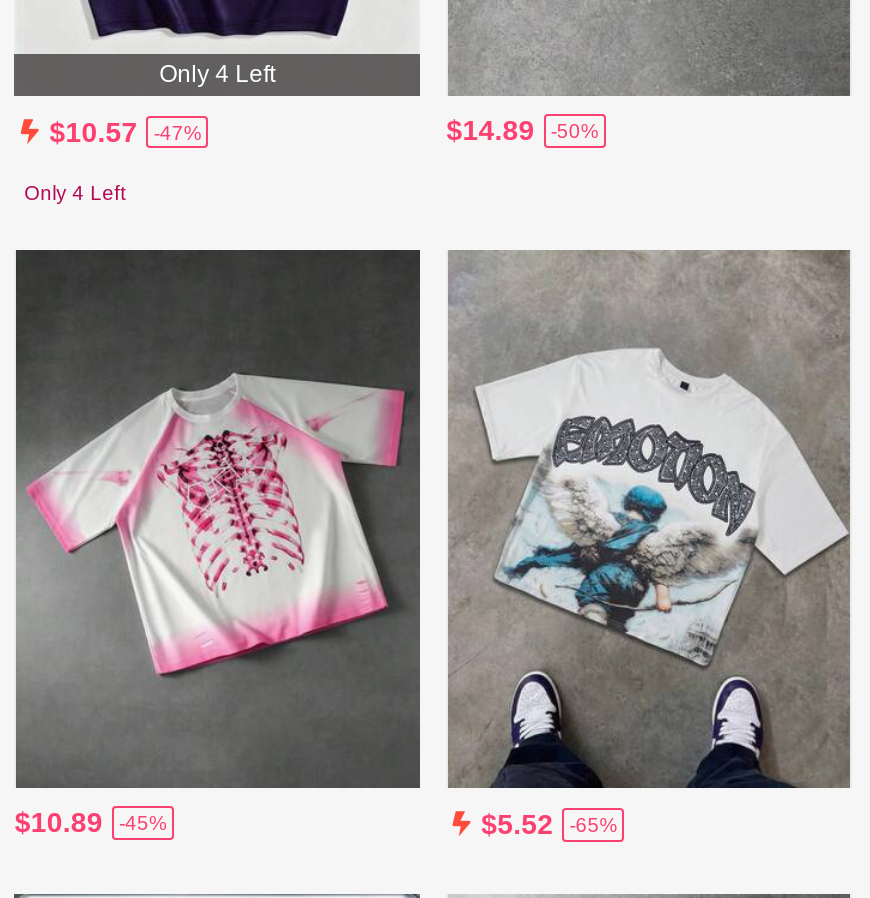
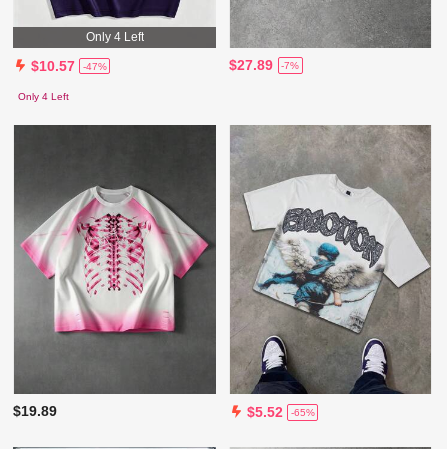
[446,114,599,146] $14.89 | -50% -> [229,57,299,73] $27.89 | -7%
[24,372,410,678] [image] -> [27,185,213,338] [image]
[15,807,167,839] $10.89 | -45% -> [13,403,57,419] $19.89

